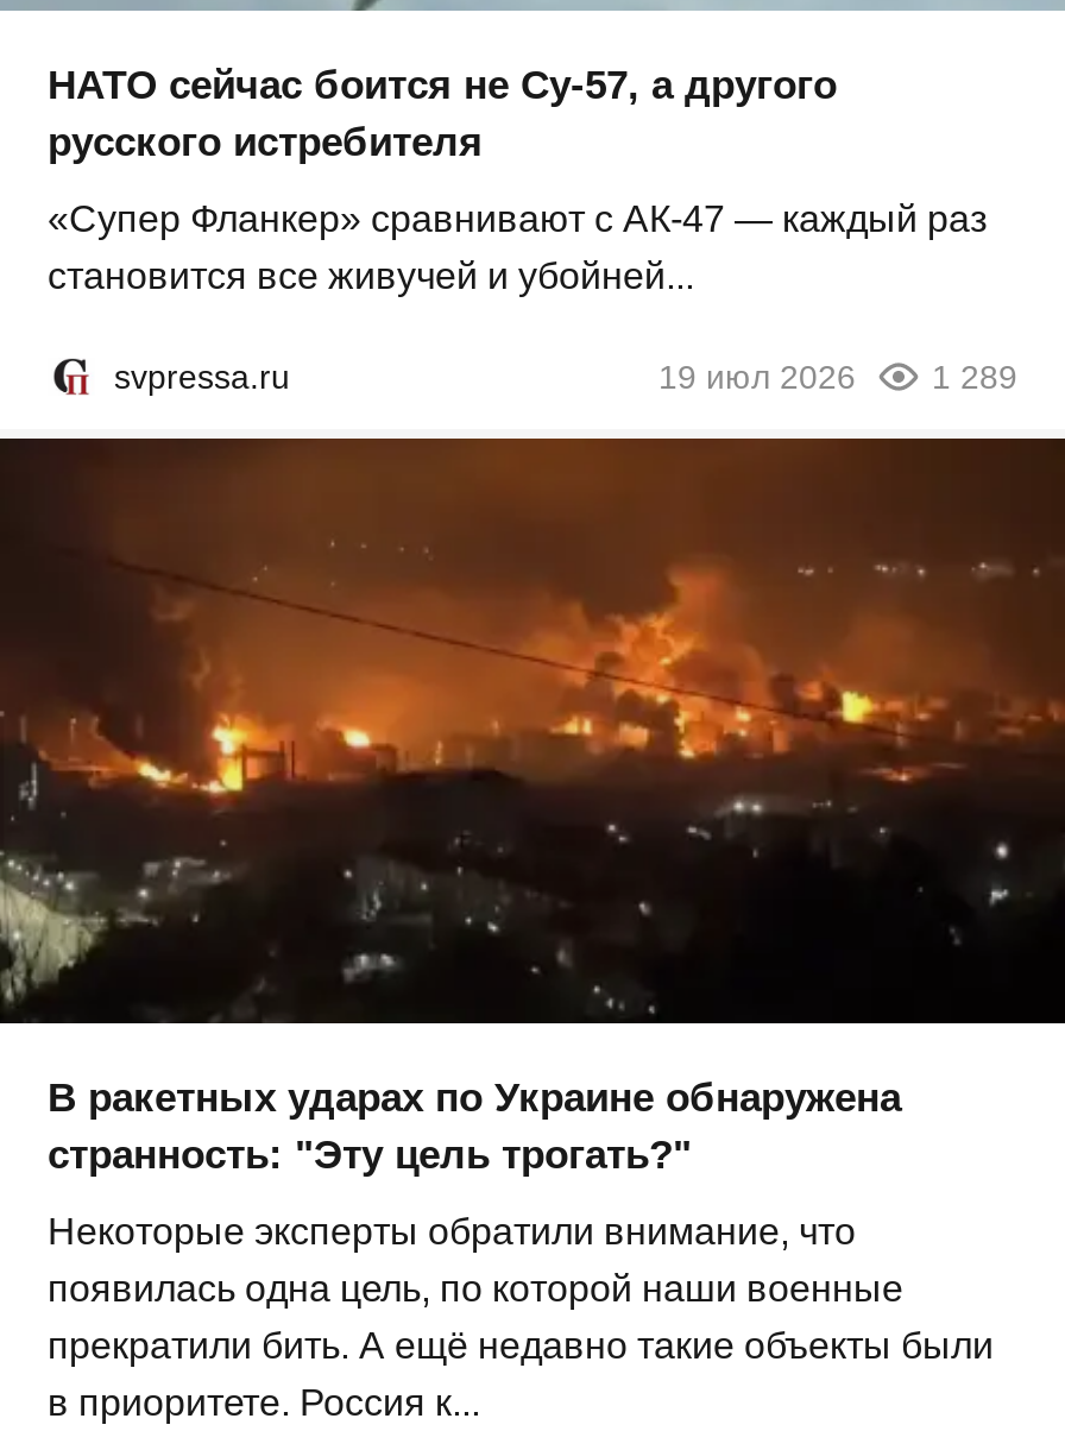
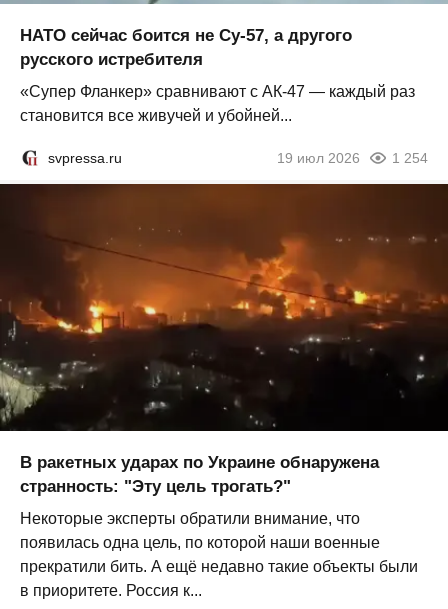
[658,357,1017,395] 19 июл 2026 1 289 -> [277,150,428,166] 19 июл 2026 1 254

